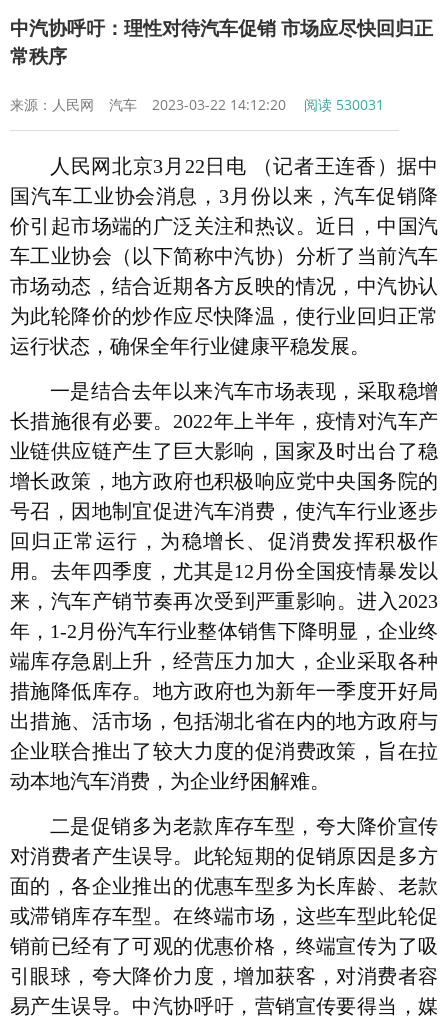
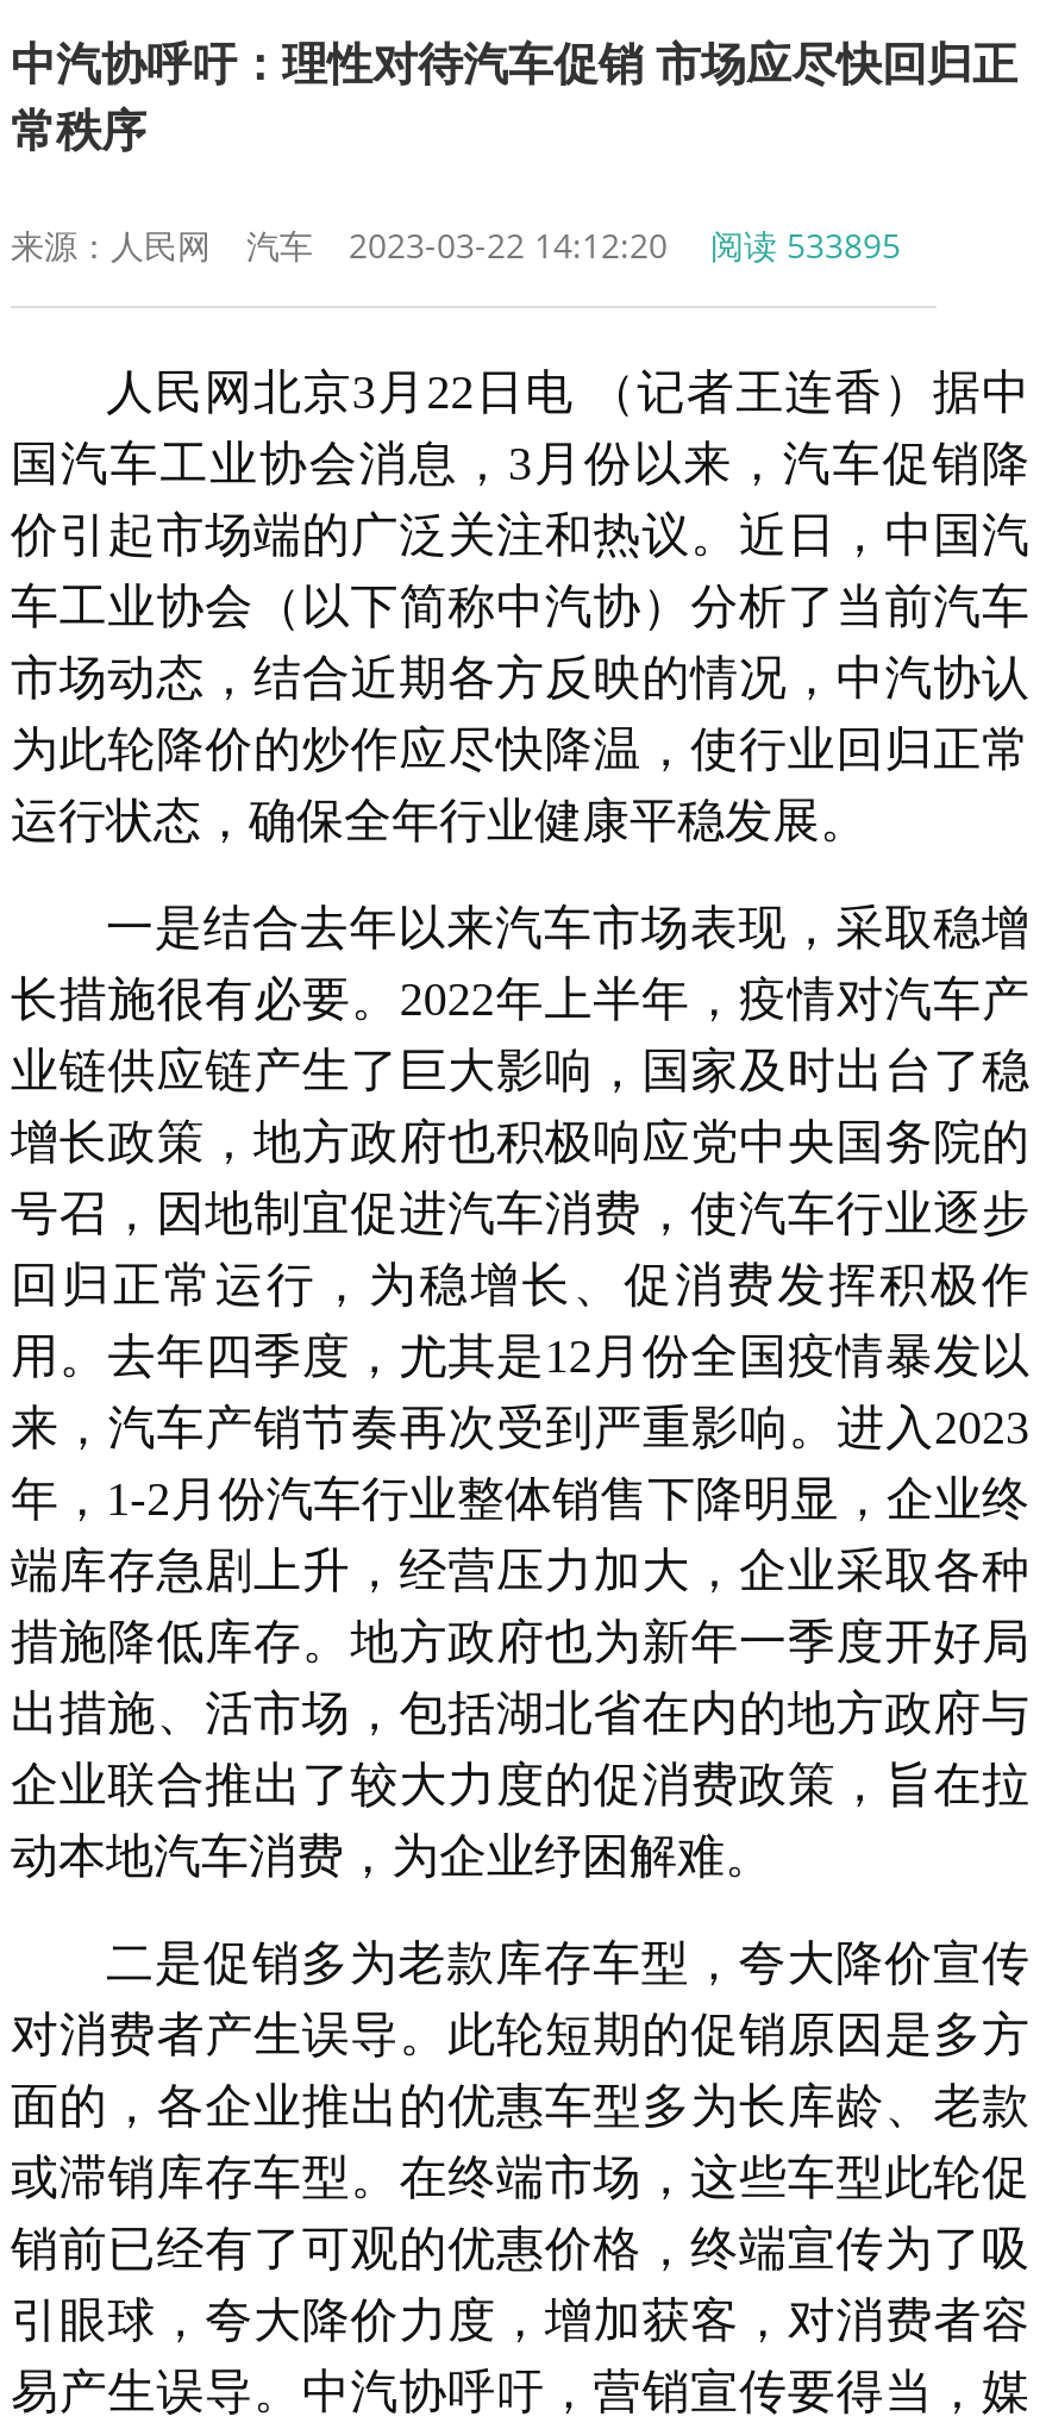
[10,95,384,114] 来源：人民网 汽车 2023-03-22 14:12:20 阅读530031 -> [11,223,901,268] 来源：人民网 汽车 2023-03-22 14:12:20 阅读533895

